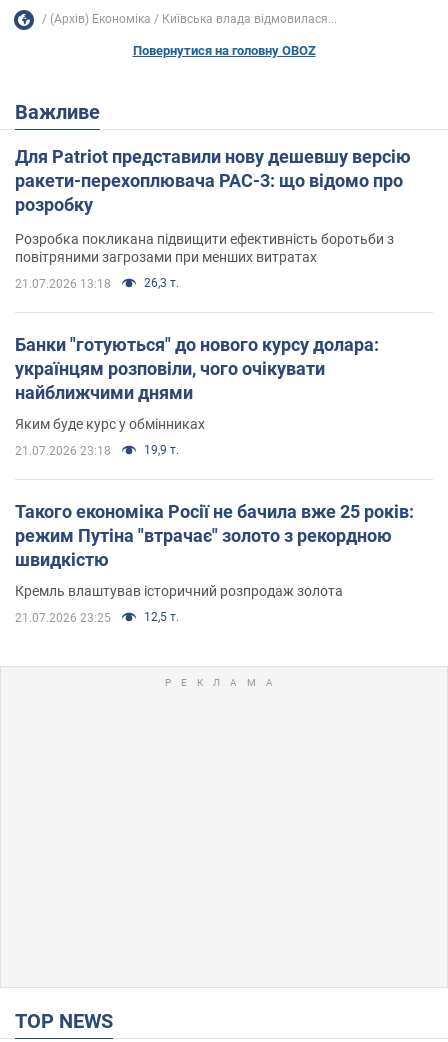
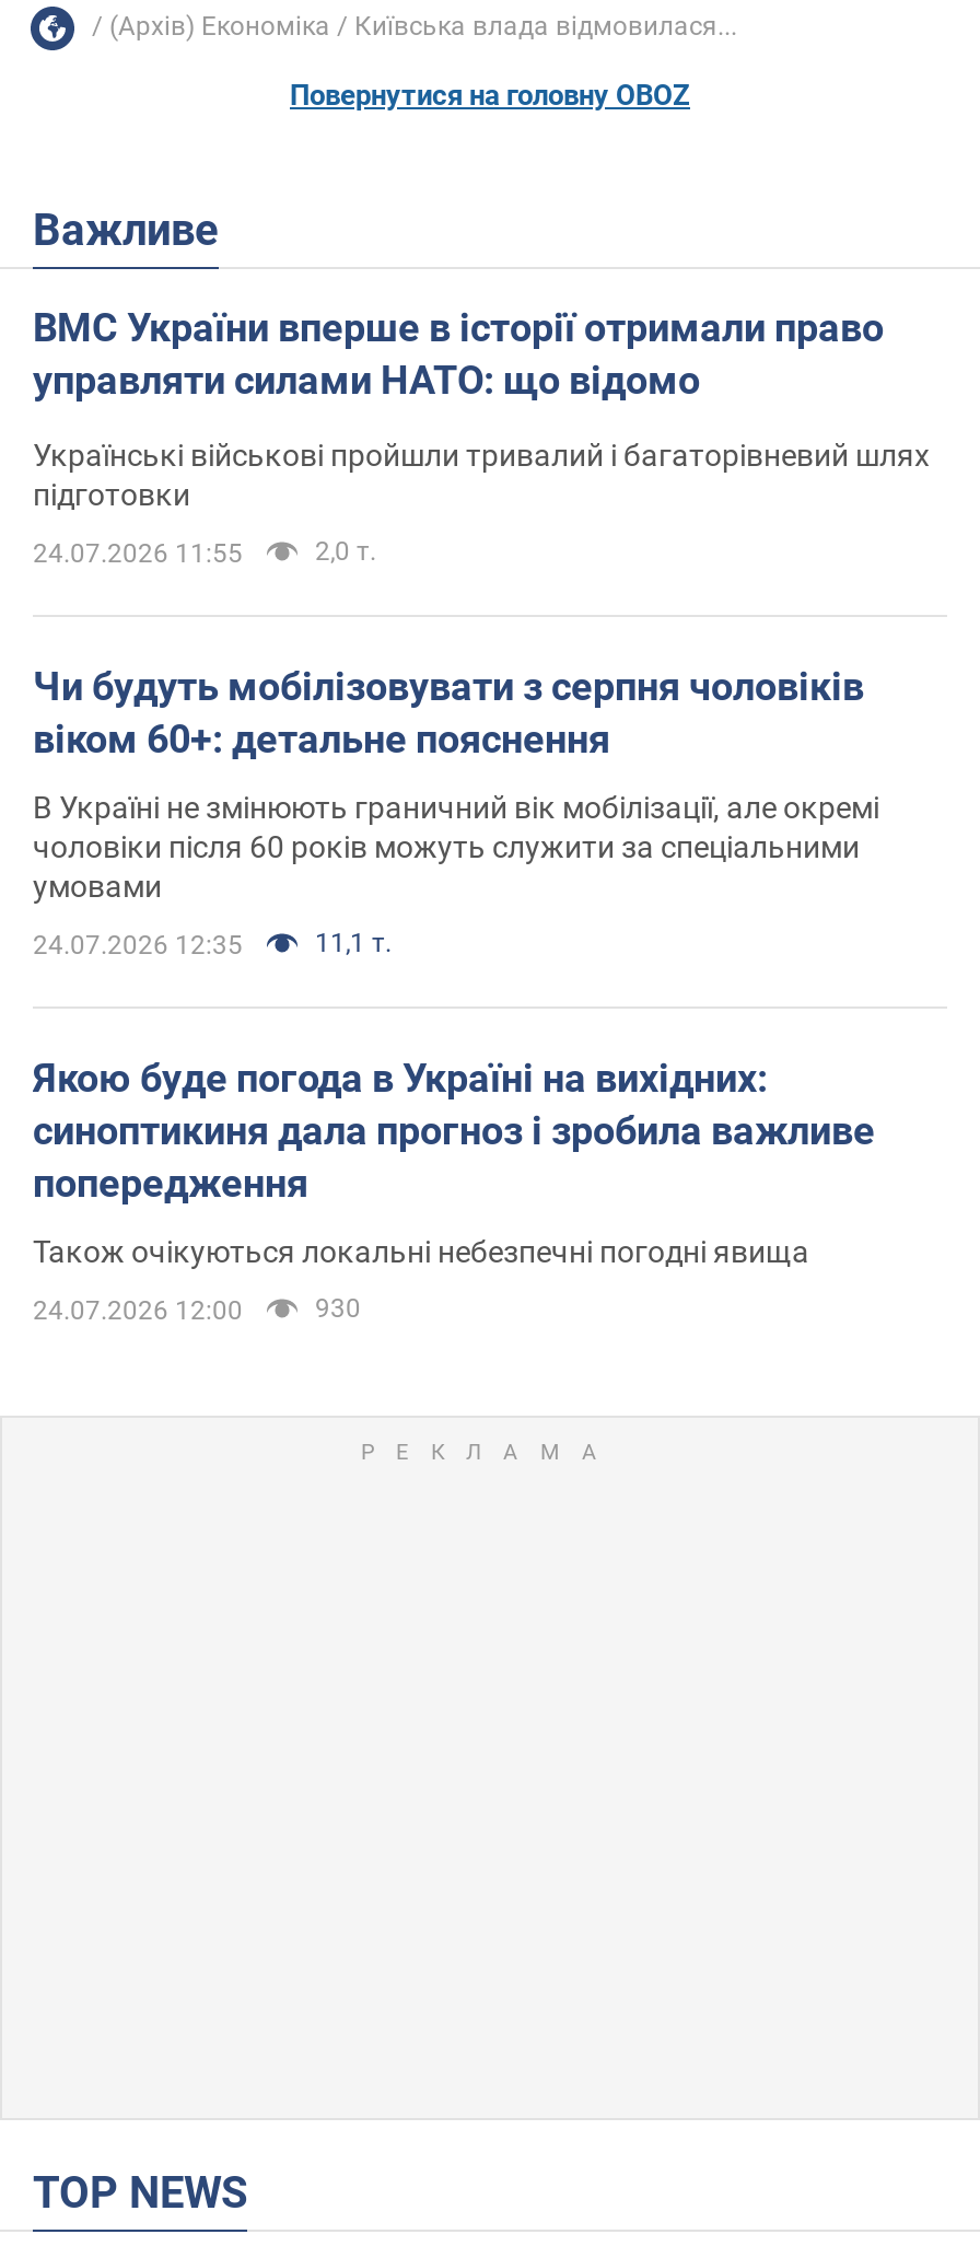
[15,146,411,215] Для Patriot представили нову дешевшу версію | ракети-перехоплювача PAC-3: що відомо про | розробку -> [33,304,884,402] ВМС України вперше в історії отримали право | управляти силами НАТО: що відомо
[15,231,394,265] Розробка покликана підвищити ефективність боротьби з | повітряними загрозами при менших витратах -> [33,437,930,512] Українські військові пройшли тривалий і багаторівневий шлях | підготовки
[15,276,179,291] 21.07.2026 13:18 | 26,3 т. -> [33,536,376,568] 24.07.2026 11:55 | 2,0 т.
[15,334,379,403] Банки "готуються" до нового курсу долара: | українцям розповіли, чого очікувати | найближчими днями -> [33,663,864,761] Чи будуть мобілізовувати з серпня чоловіків | віком 60+: детальне пояснення
[15,416,205,432] Яким буде курс у обмінниках -> [33,789,879,903] В Україні не змінюють граничний вік мобілізації, але окремі | чоловіки після 60 років можуть служити за спеціальними | умовами
[15,443,179,458] 21.07.2026 23:18 | 19,9 т. -> [33,927,392,960] 24.07.2026 12:35 | 11,1 т.
[15,501,414,570] Такого економіка Росії не бачила вже 25 років: | режим Путіна "втрачає" золото з рекордною | швидкістю -> [33,1054,875,1205] Якою буде погода в Україні на вихідних: | синоптикиня дала прогноз і зробила важливе | попередження
[15,583,343,599] Кремль влаштував історичний розпродаж золота -> [33,1234,809,1269] Також очікуються локальні небезпечні погодні явища
[15,610,179,625] 21.07.2026 23:25 | 12,5 т. -> [33,1293,361,1326] 24.07.2026 12:00 | 930

